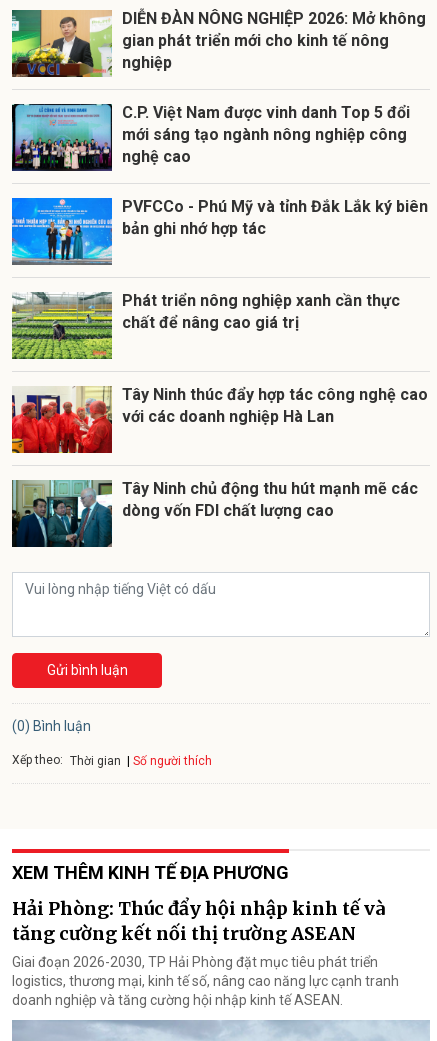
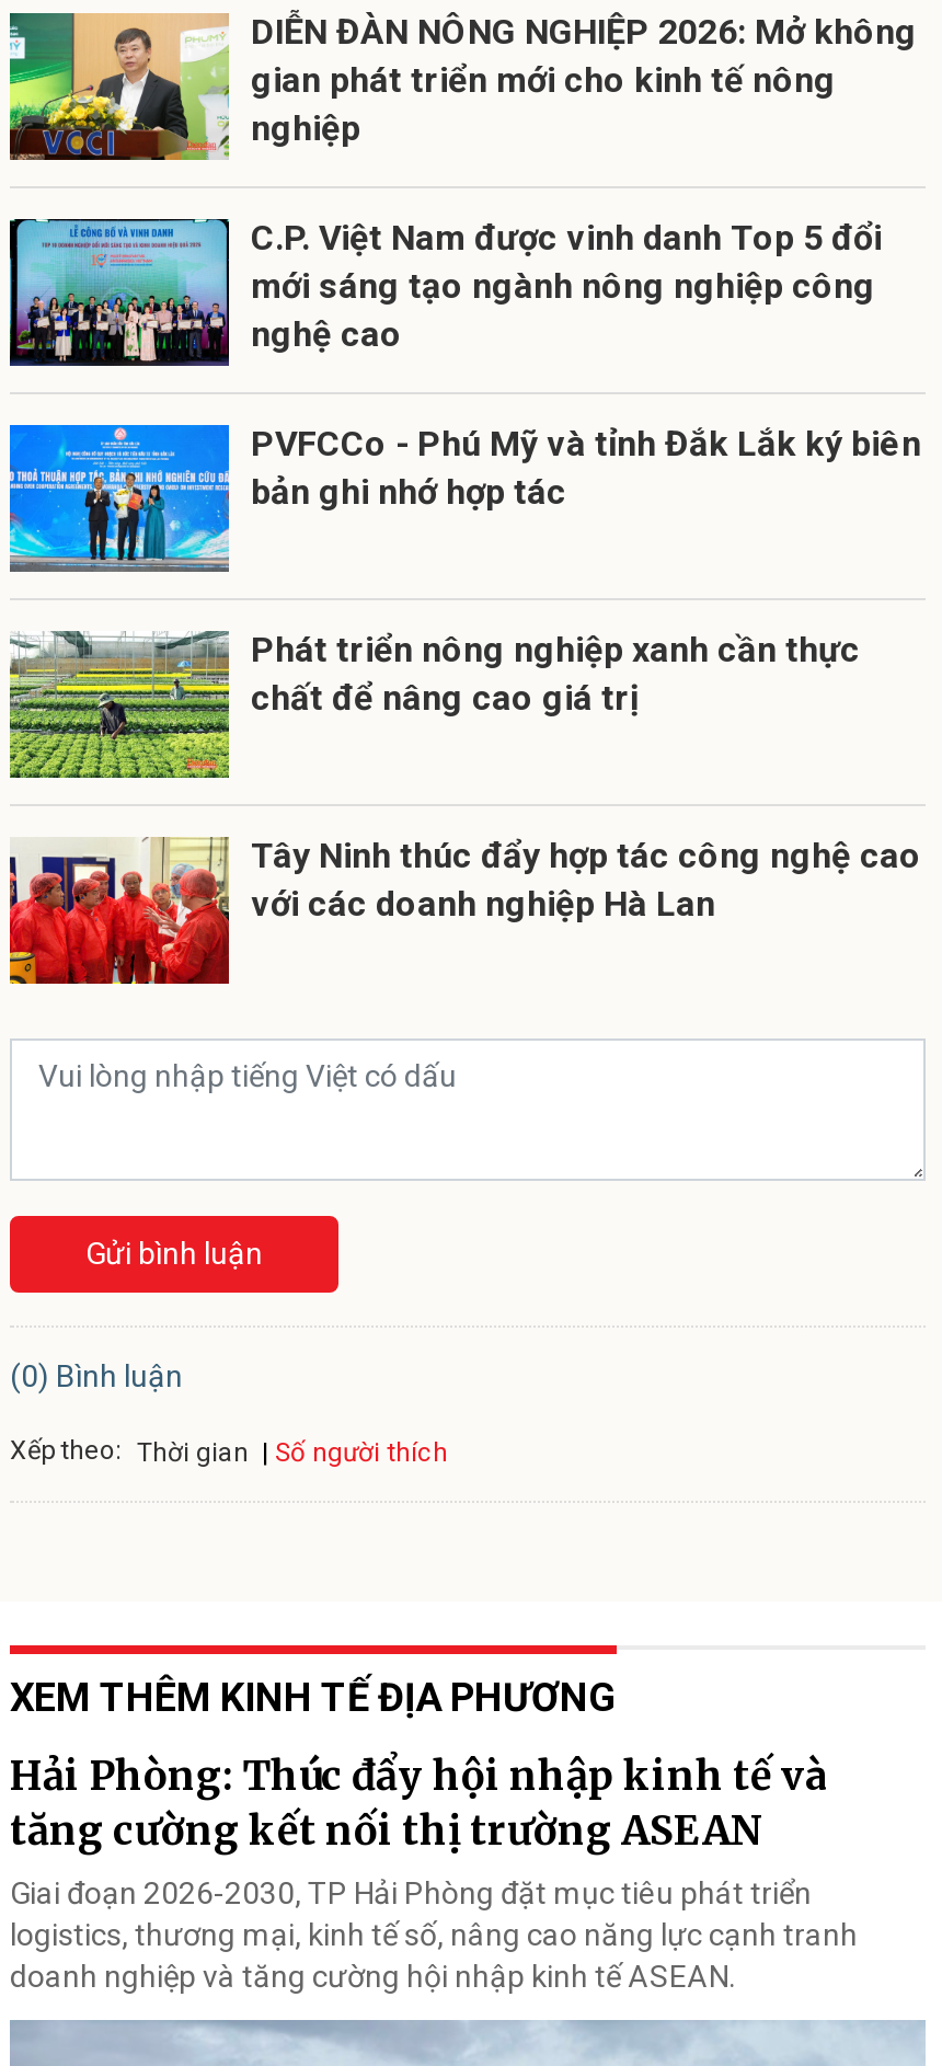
[11,479,418,548] [image] | Tây Ninh chủ động thu hút mạnh mẽ các | dòng vốn FDI chất lượng cao -> none

